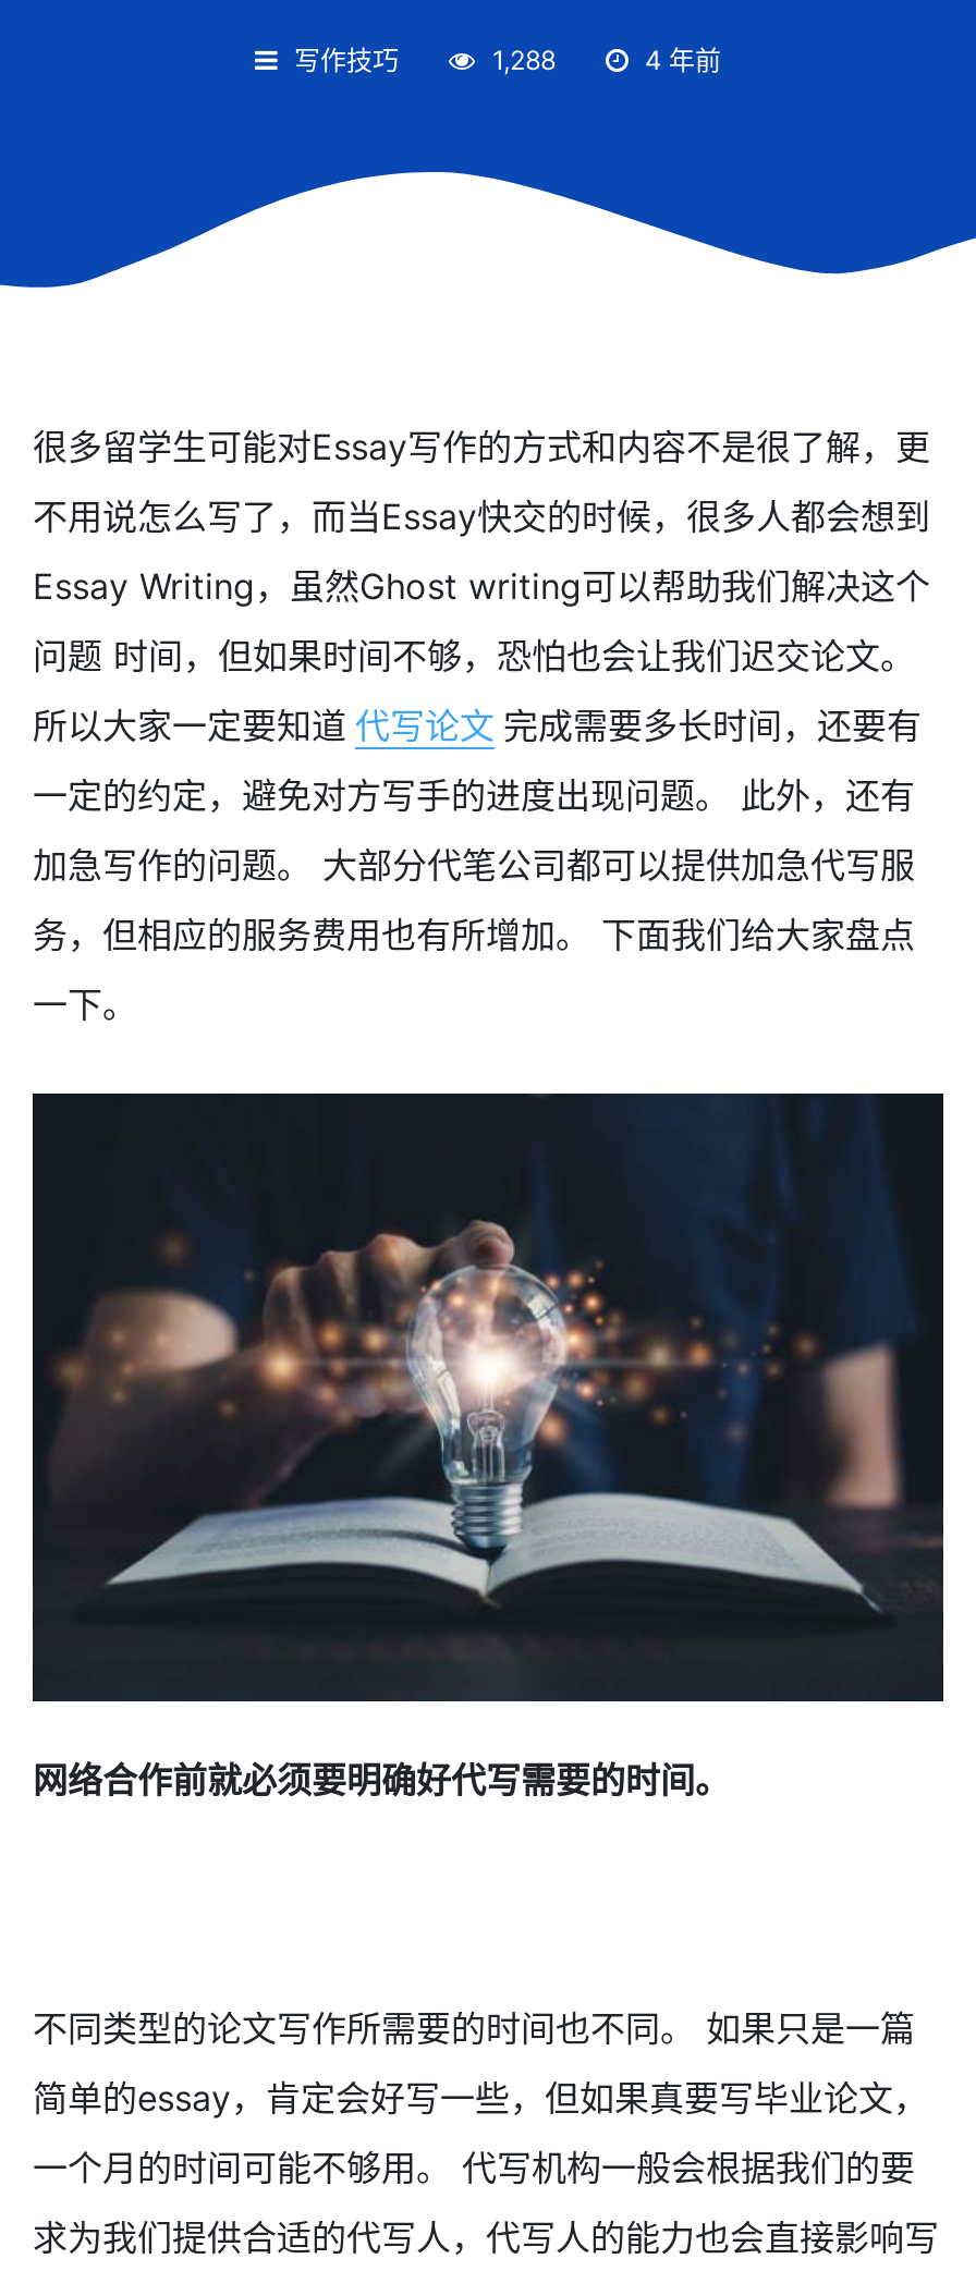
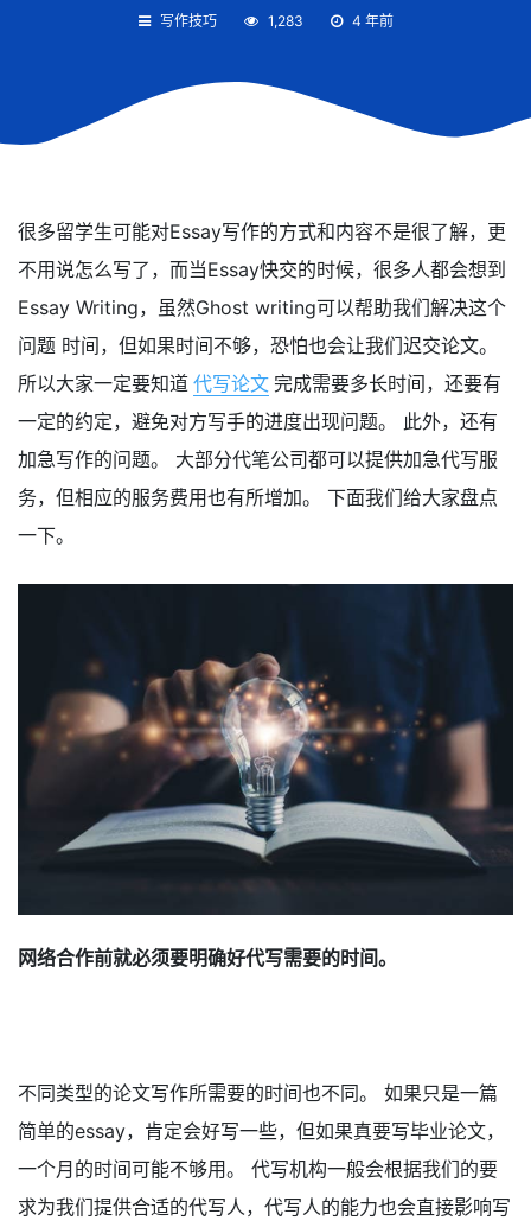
[492,44,556,76] 1,288 -> [267,12,303,30] 1,283

